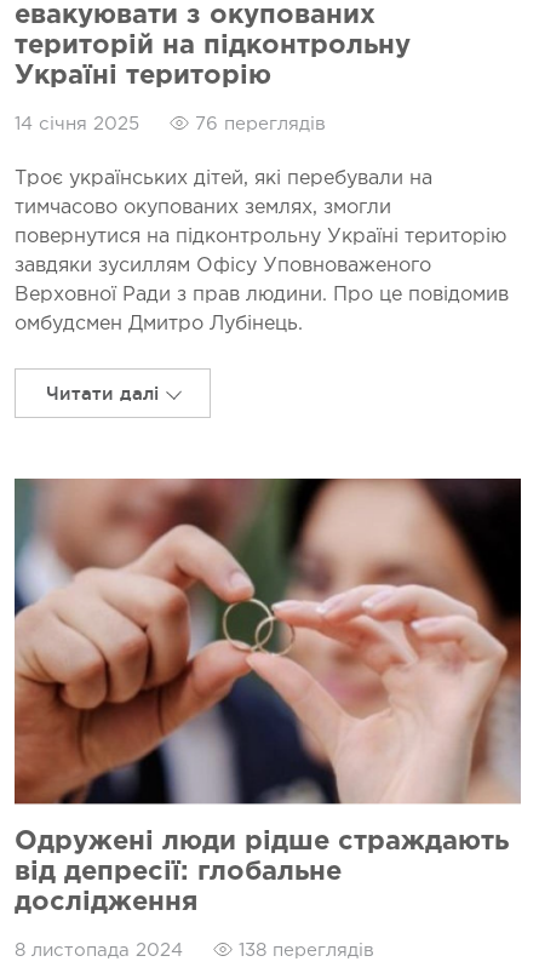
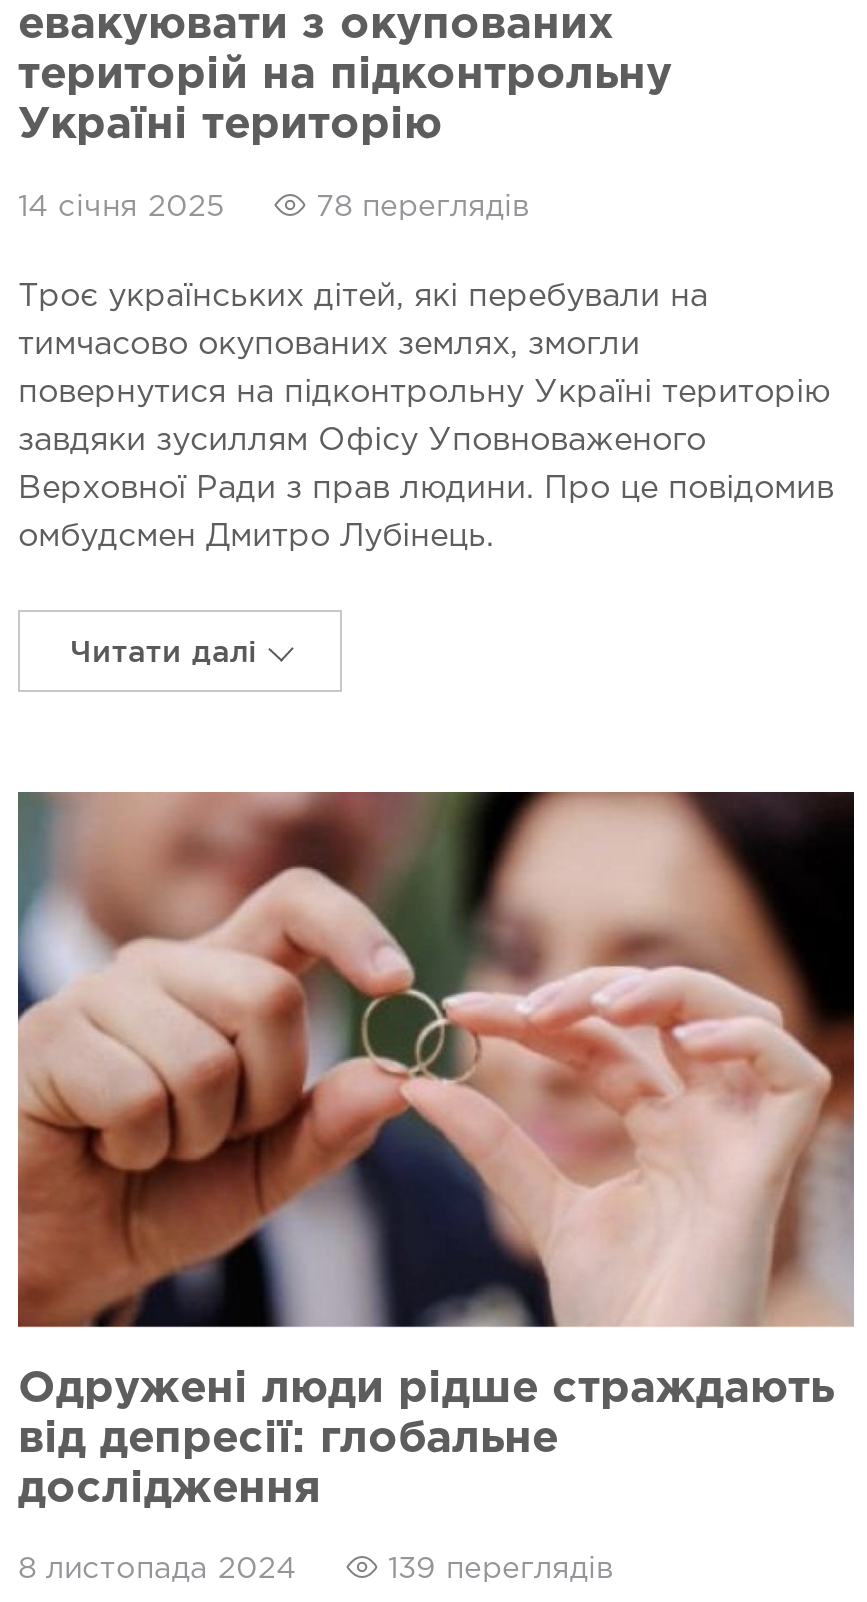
[189,117,326,132] 76 переглядів -> [306,193,530,219] 78 переглядів
[233,942,374,958] 138 переглядів -> [378,1556,614,1582] 139 переглядів

